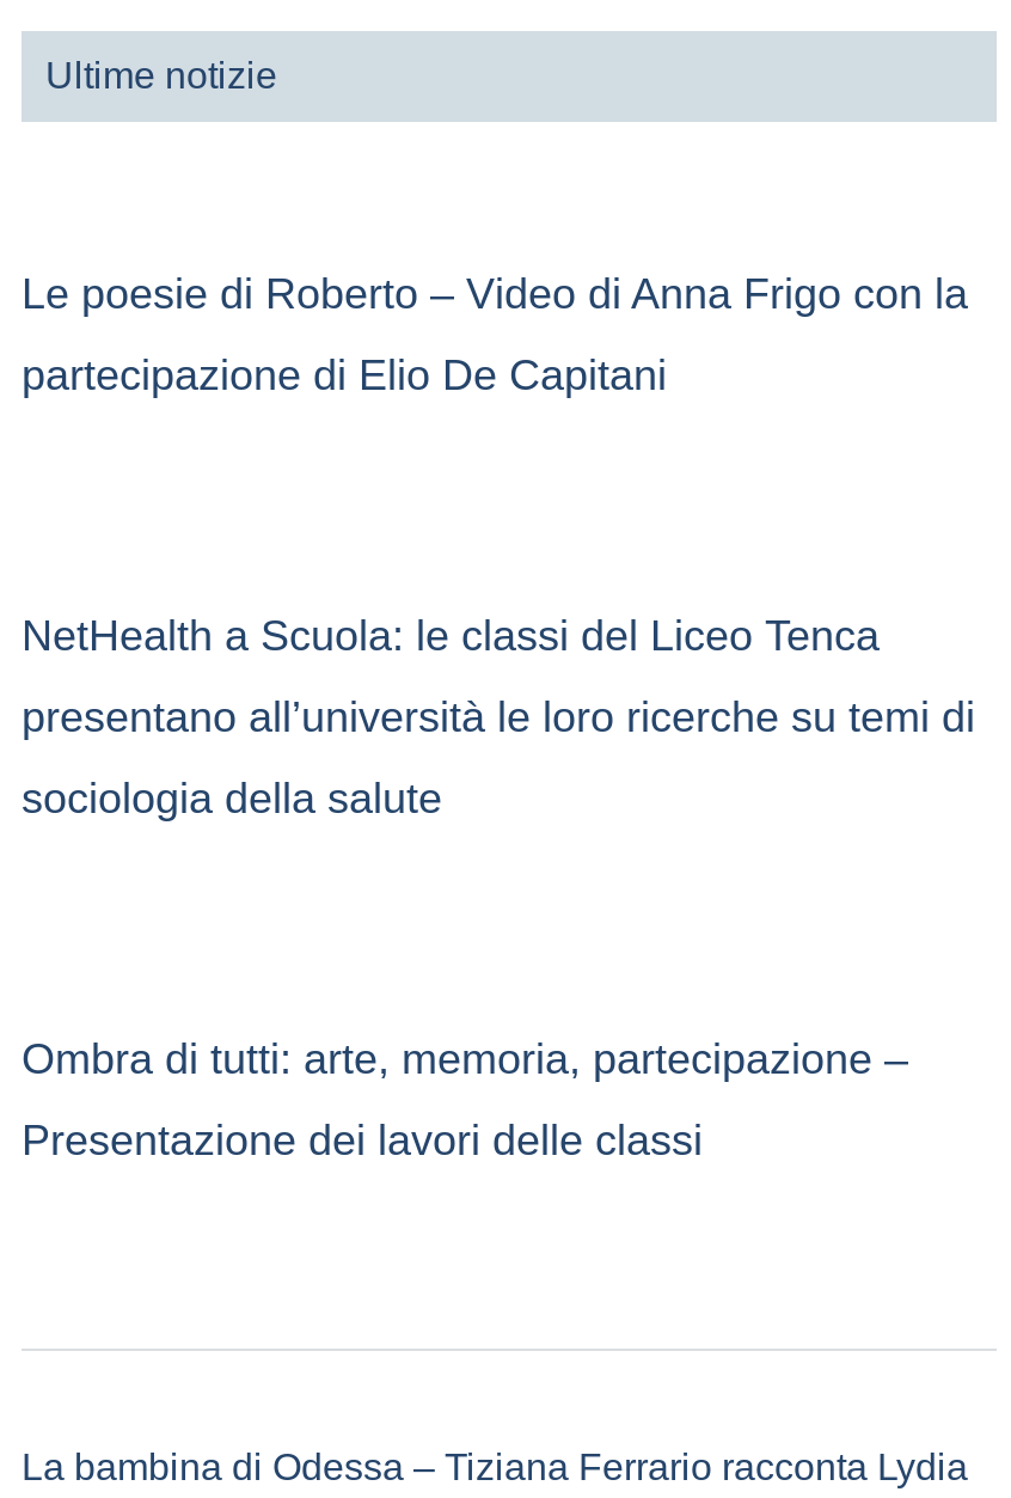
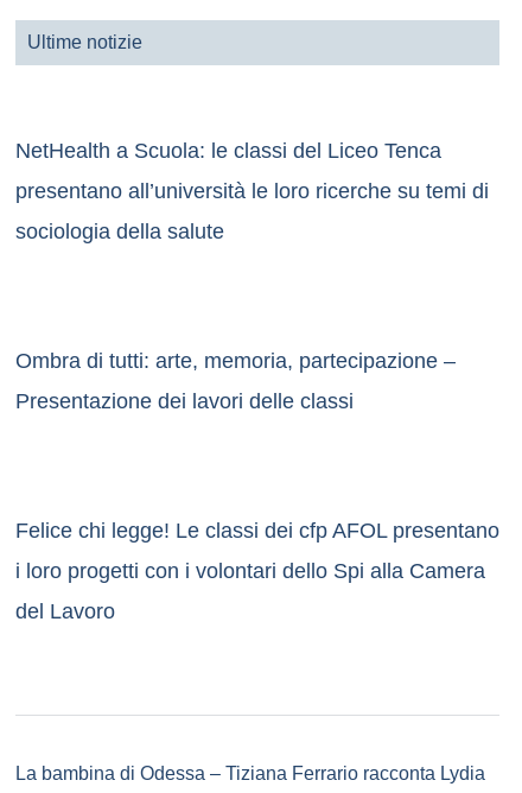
[22,269,968,399] Le poesie di Roberto – Video di Anna Frigo con la | partecipazione di Elio De Capitani -> none
moved [22,611,975,1164] -> [15,139,489,413]: NetHealth a Scuola: le classi del Liceo Tenca | presentano all’università le loro ricerche su temi di | sociologia della salute | Ombra di tutti: arte, memoria, partecipazione – | Presentazione dei lavori delle classi
none -> [15,519,499,623] Felice chi legge! Le classi dei cfp AFOL presentano | i loro progetti con i volontari dello Spi alla Camera | del Lavoro

